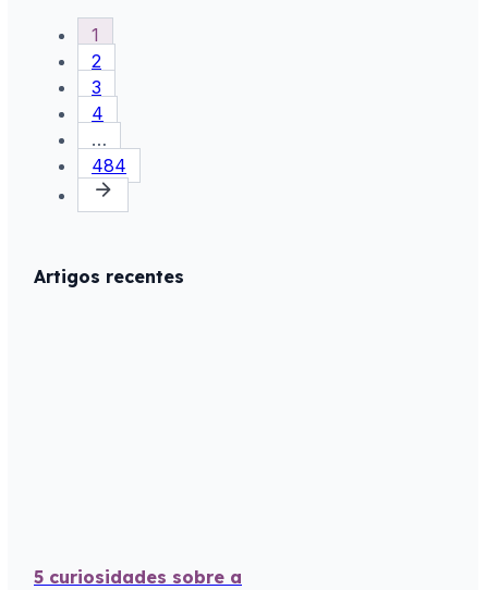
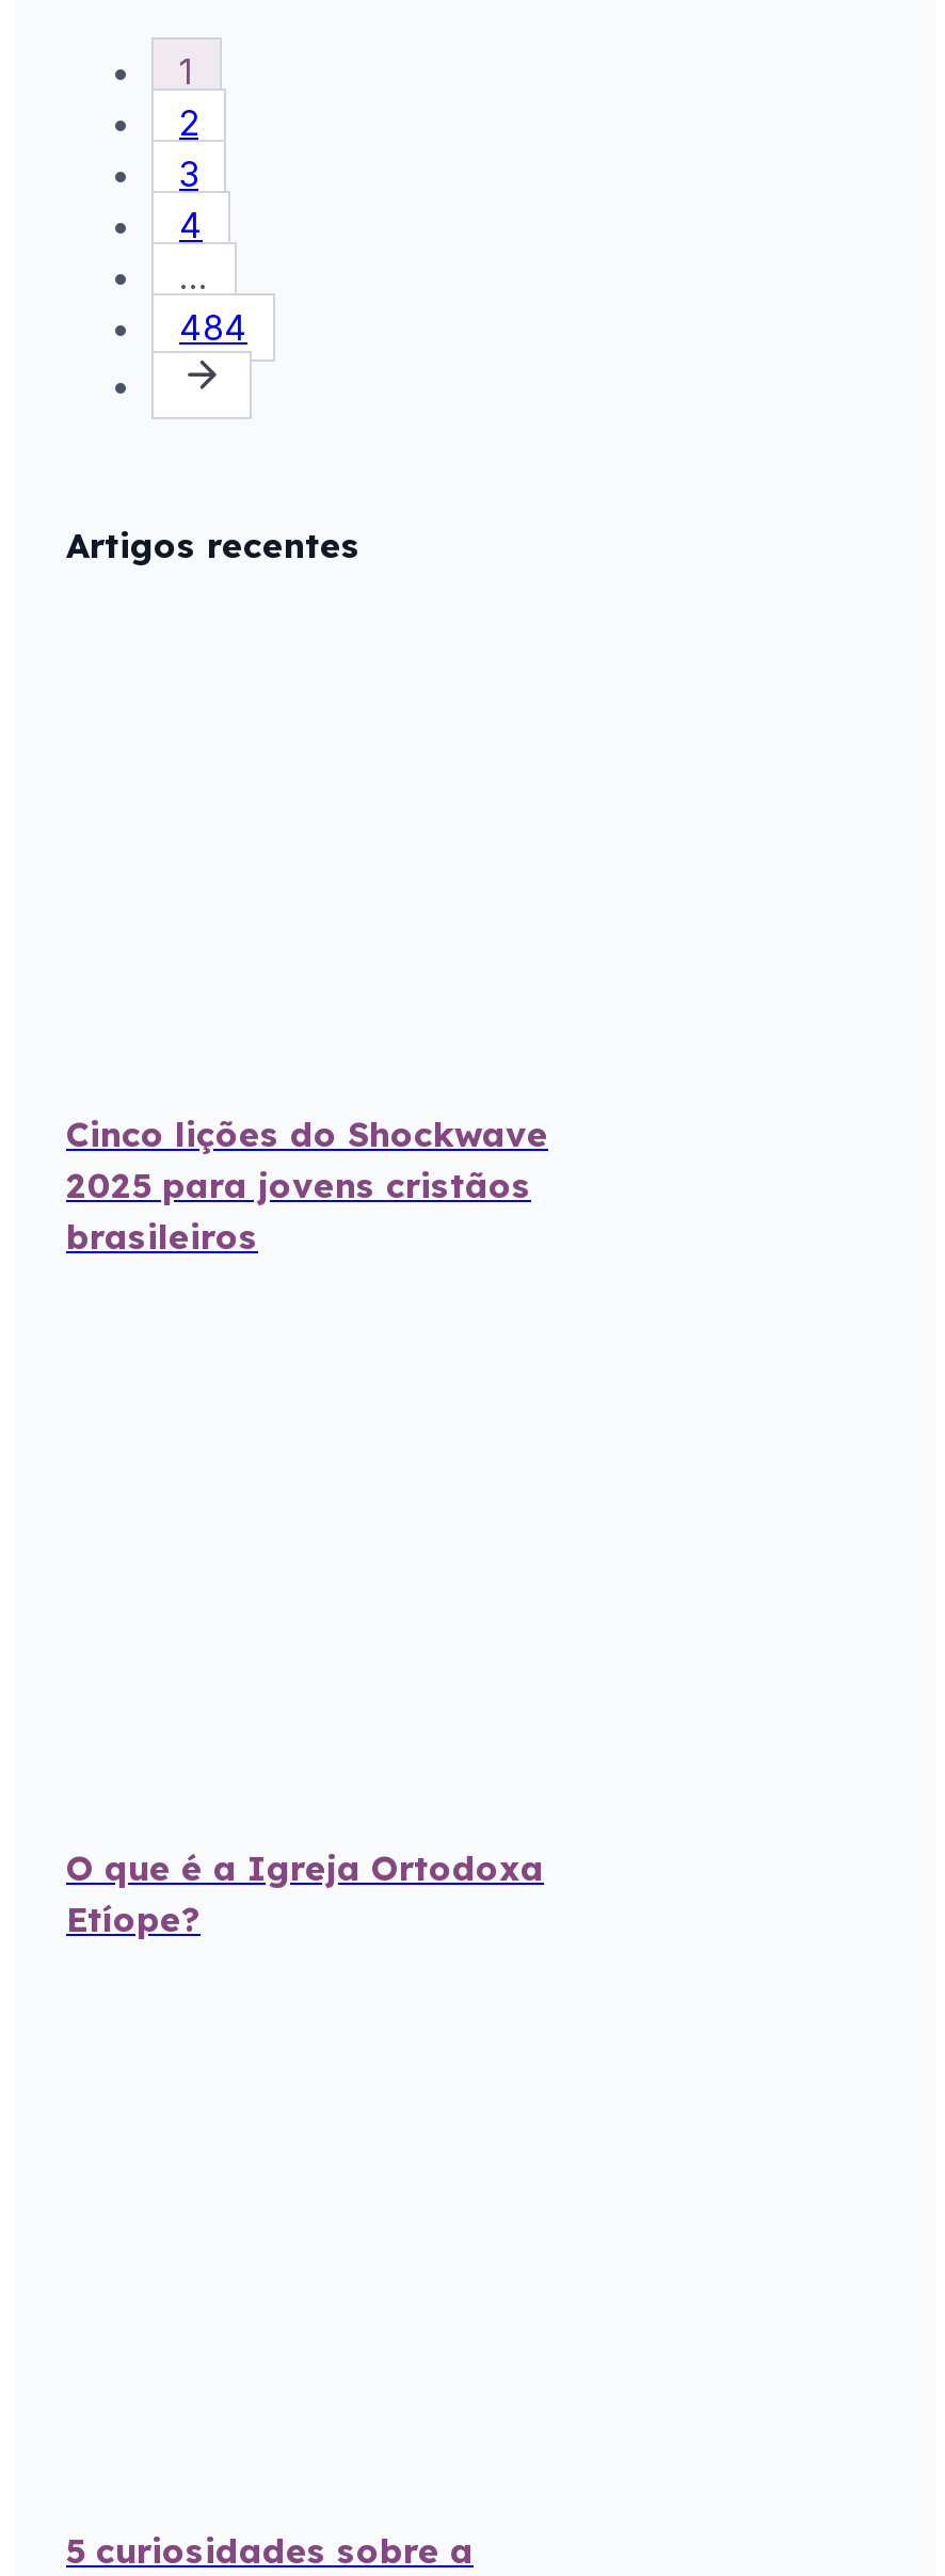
none -> [66,1112,548,1257] Cinco lições do Shockwave | 2025 para jovens cristãos | brasileiros
none -> [66,1846,544,1940] O que é a Igreja Ortodoxa | Etíope?

